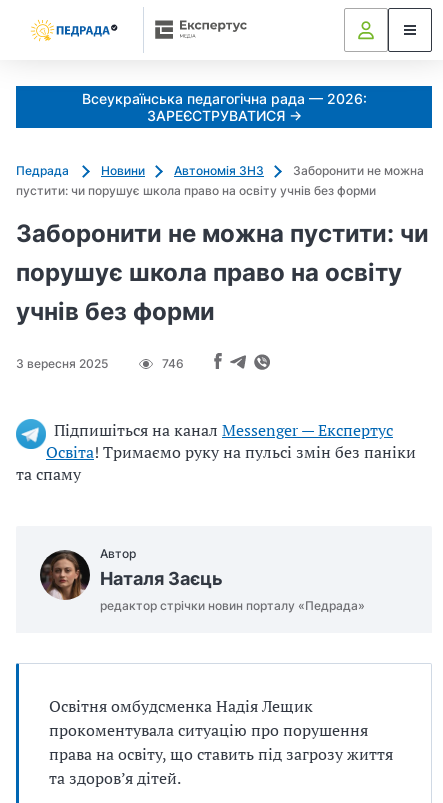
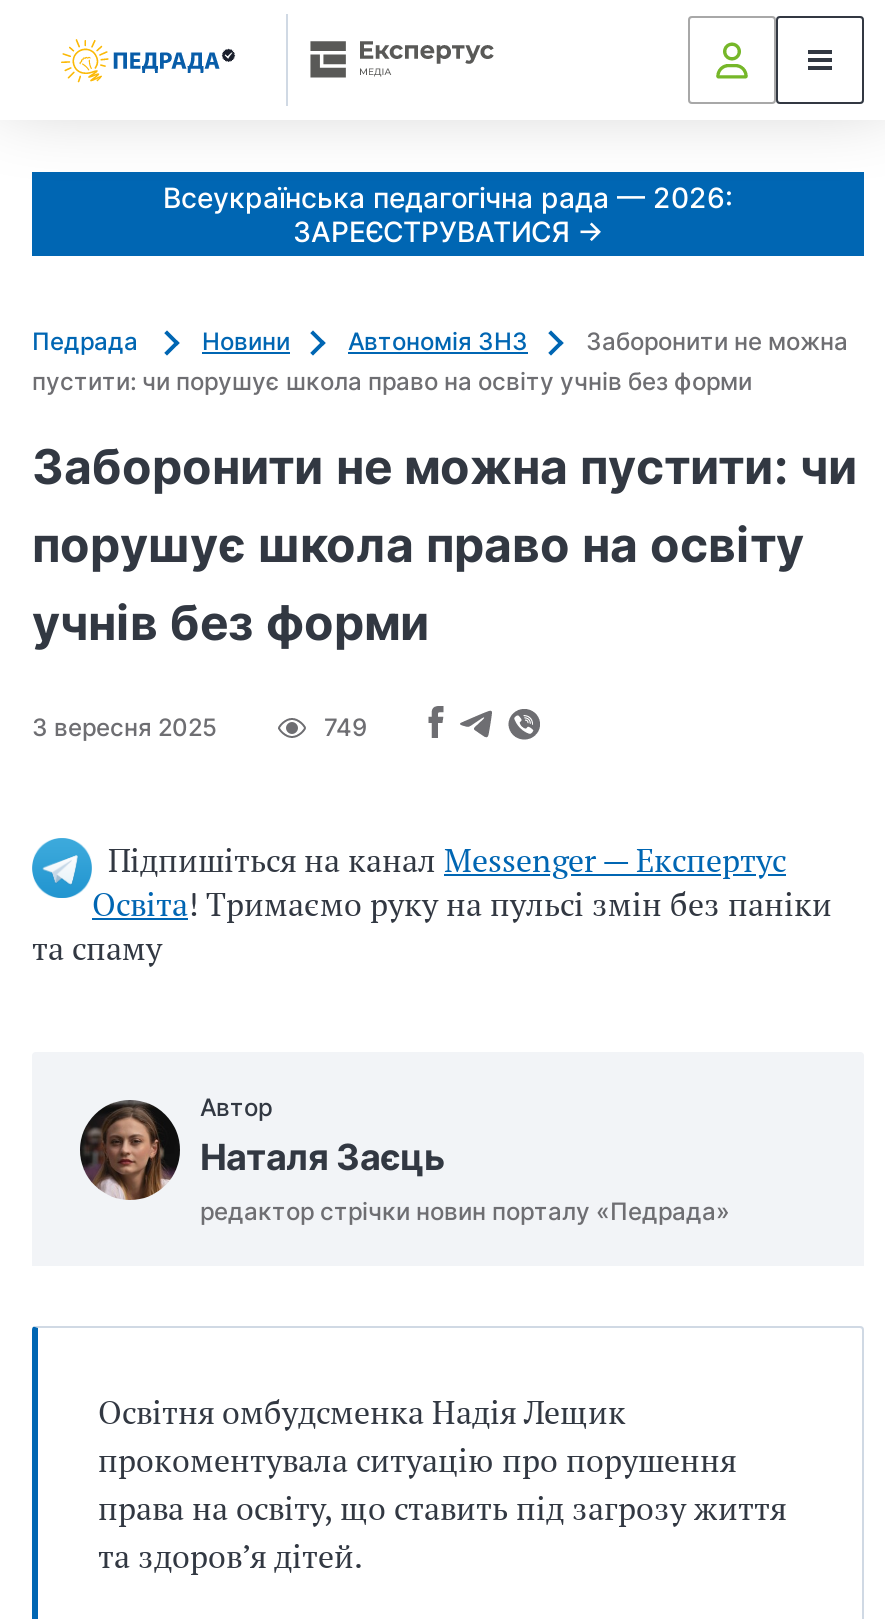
[162,356,184,371] 746 -> [324,712,368,742] 749

